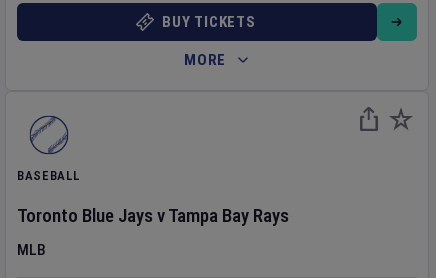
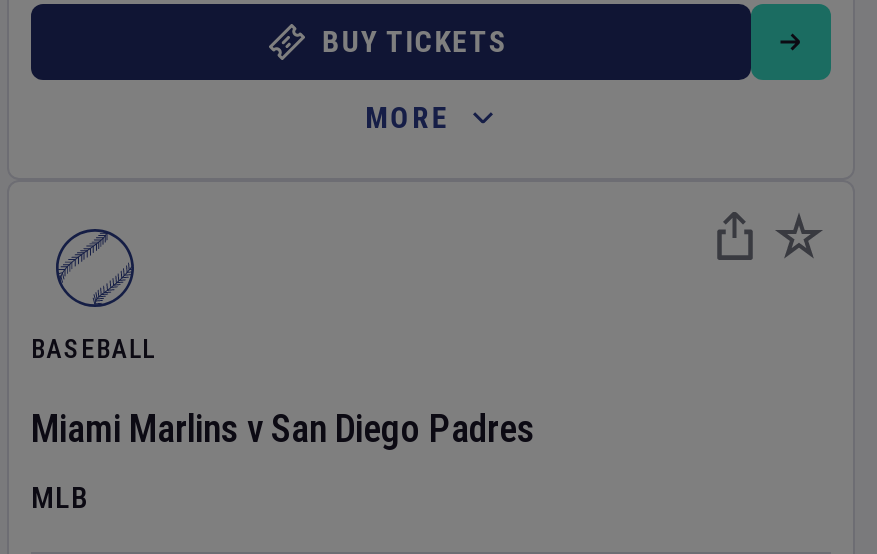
[17,204,289,227] Toronto Blue Jays v Tampa Bay Rays -> [31,406,535,452] Miami Marlins v San Diego Padres

